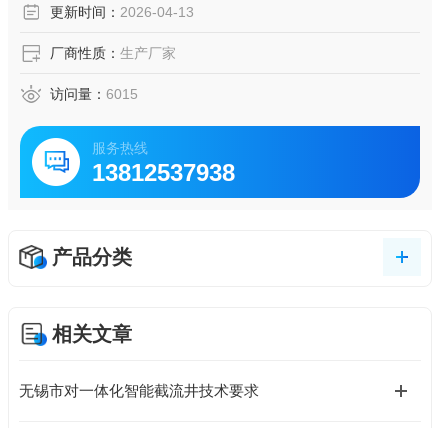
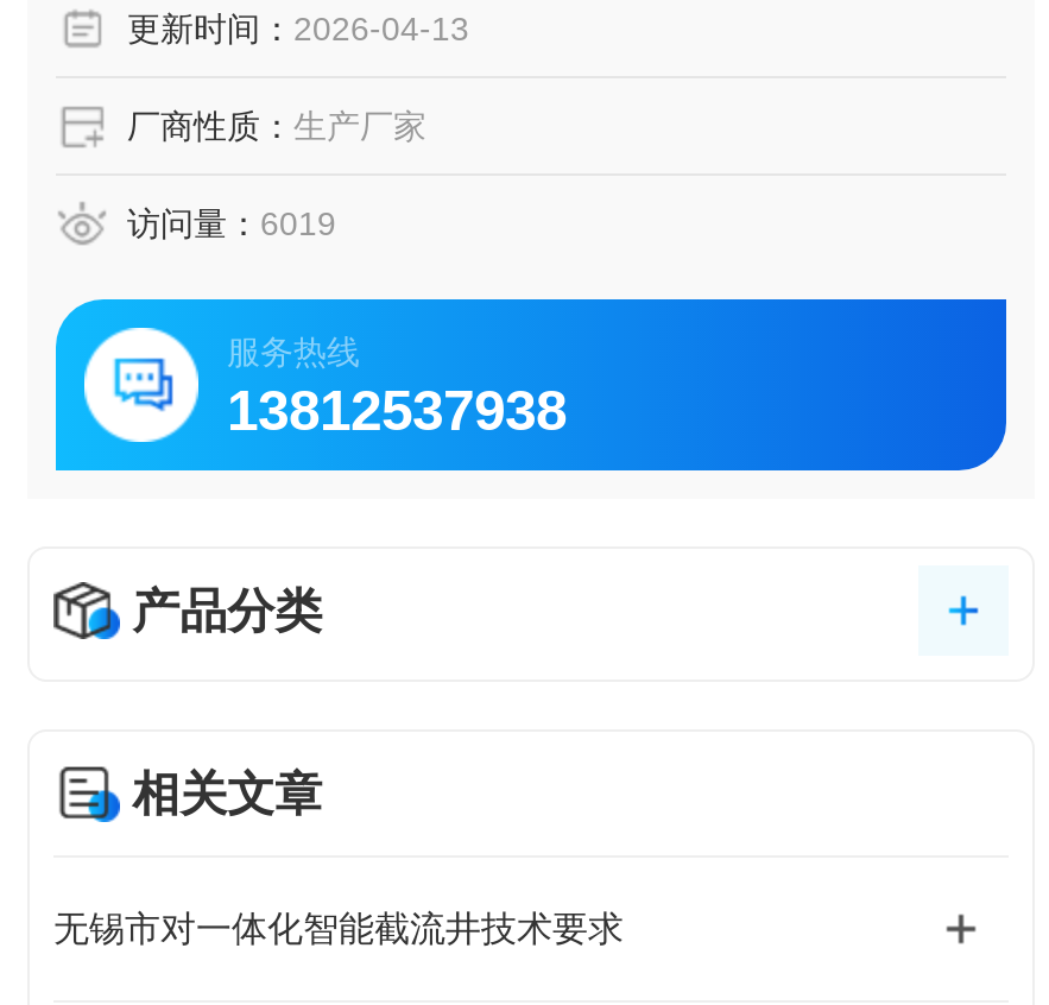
[50,86,138,102] 访问量：6015 -> [127,204,336,242] 访问量：6019

